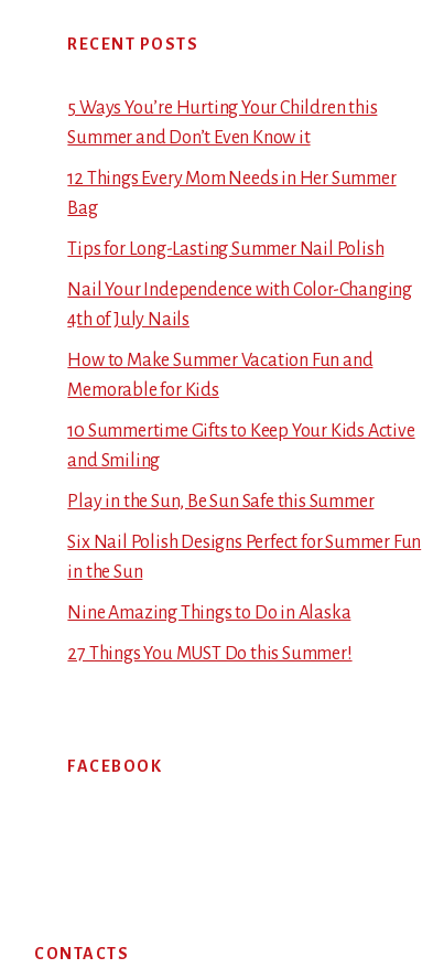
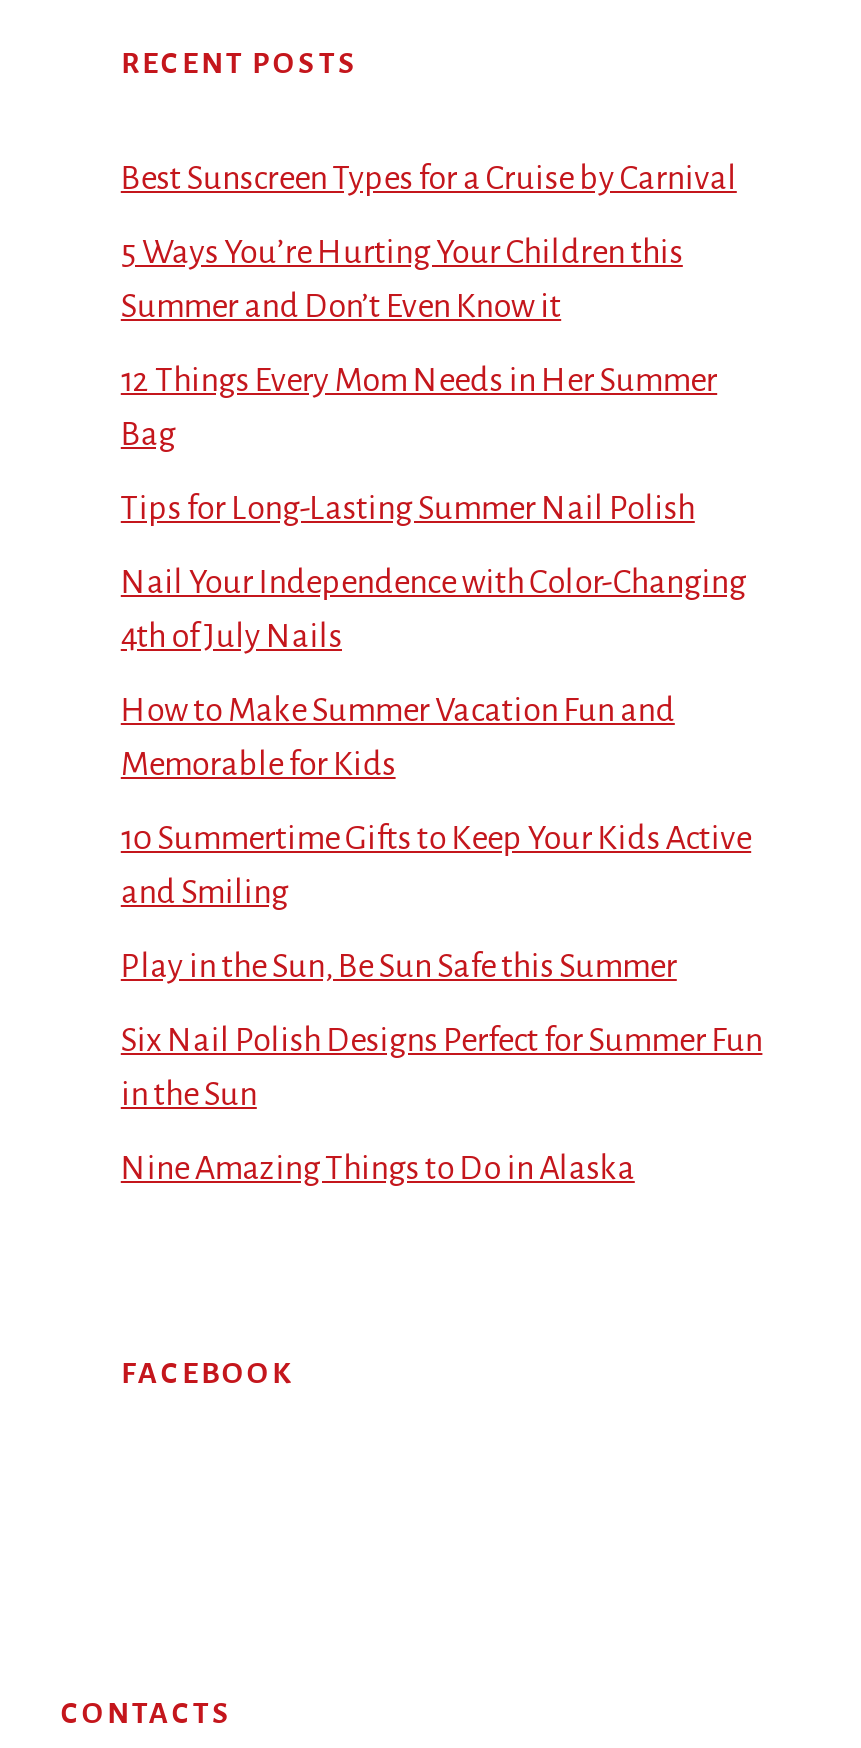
none -> [121,160,737,196] Best Sunscreen Types for a Cruise by Carnival
moved [68,98,421,622] -> [121,234,762,1186]: 5 Ways You’re Hurting Your Children this | Summer and Don’t Even Know it | 12 Things Every Mom Needs in Her Summer | ... | in the Sun | Nine Amazing Things to Do in Alaska
[68,643,352,663] 27 Things You MUST Do this Summer! -> none

